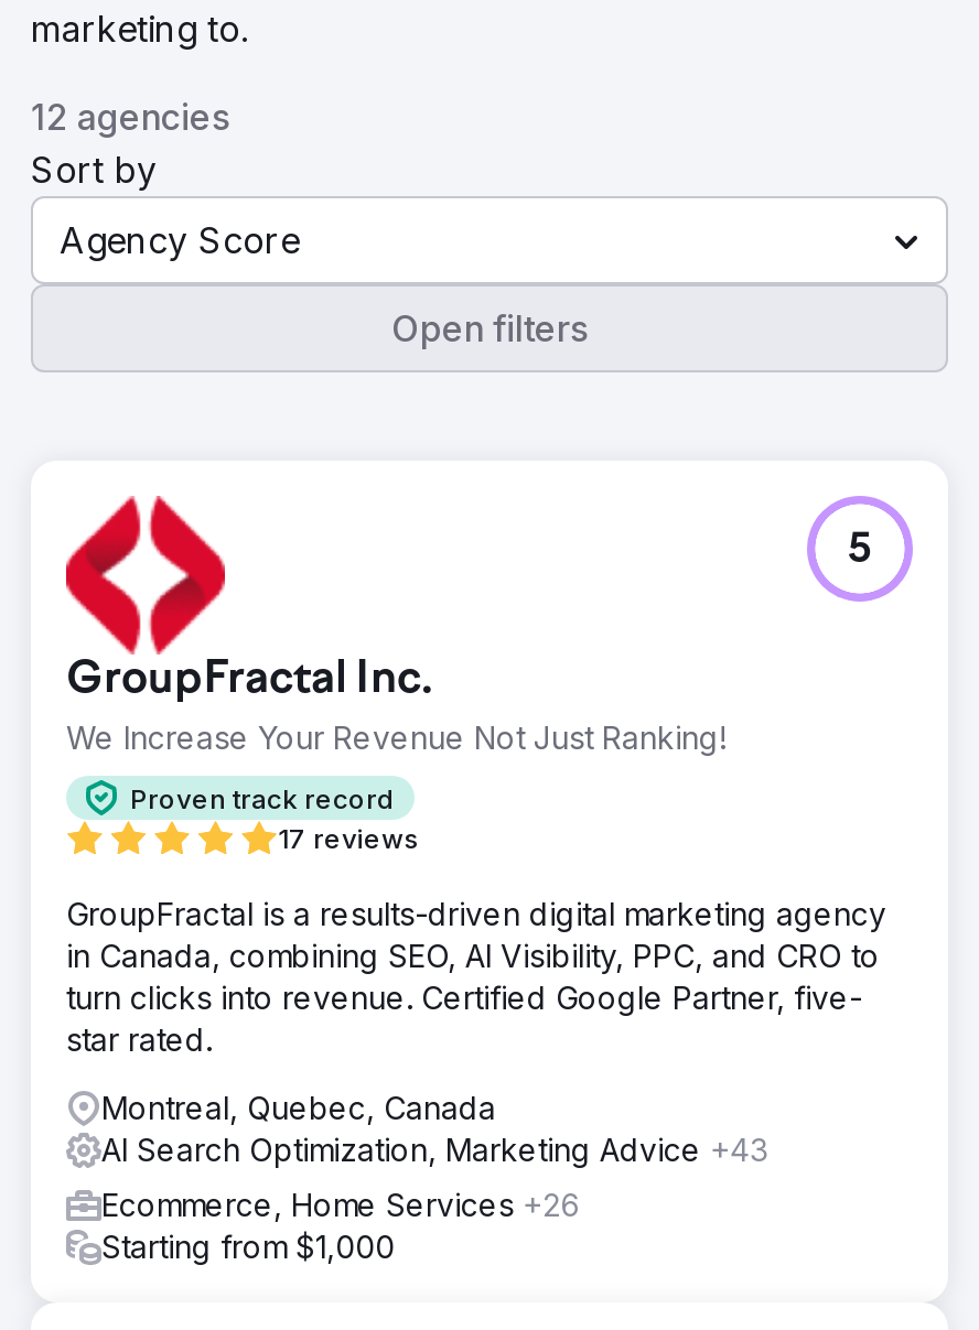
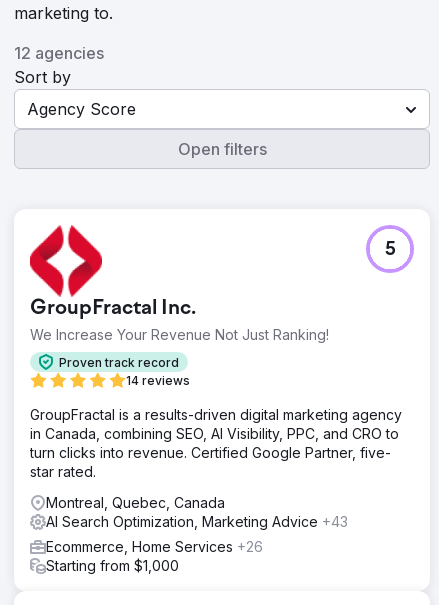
[278,822,419,855] 17 reviews -> [126,373,190,388] 14 reviews

